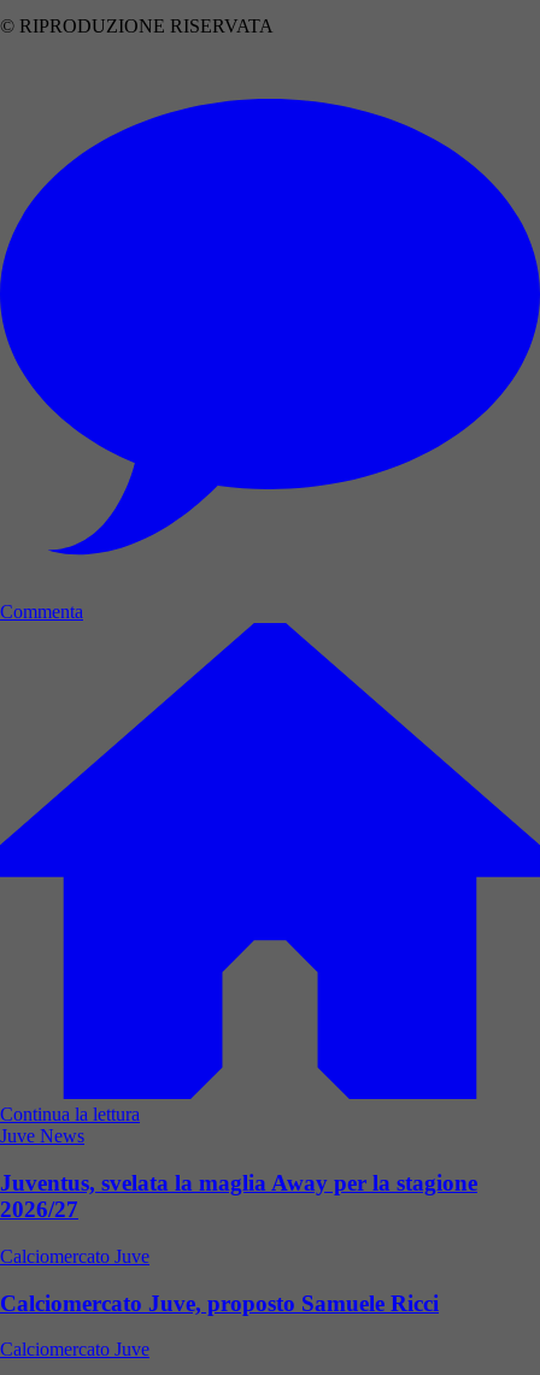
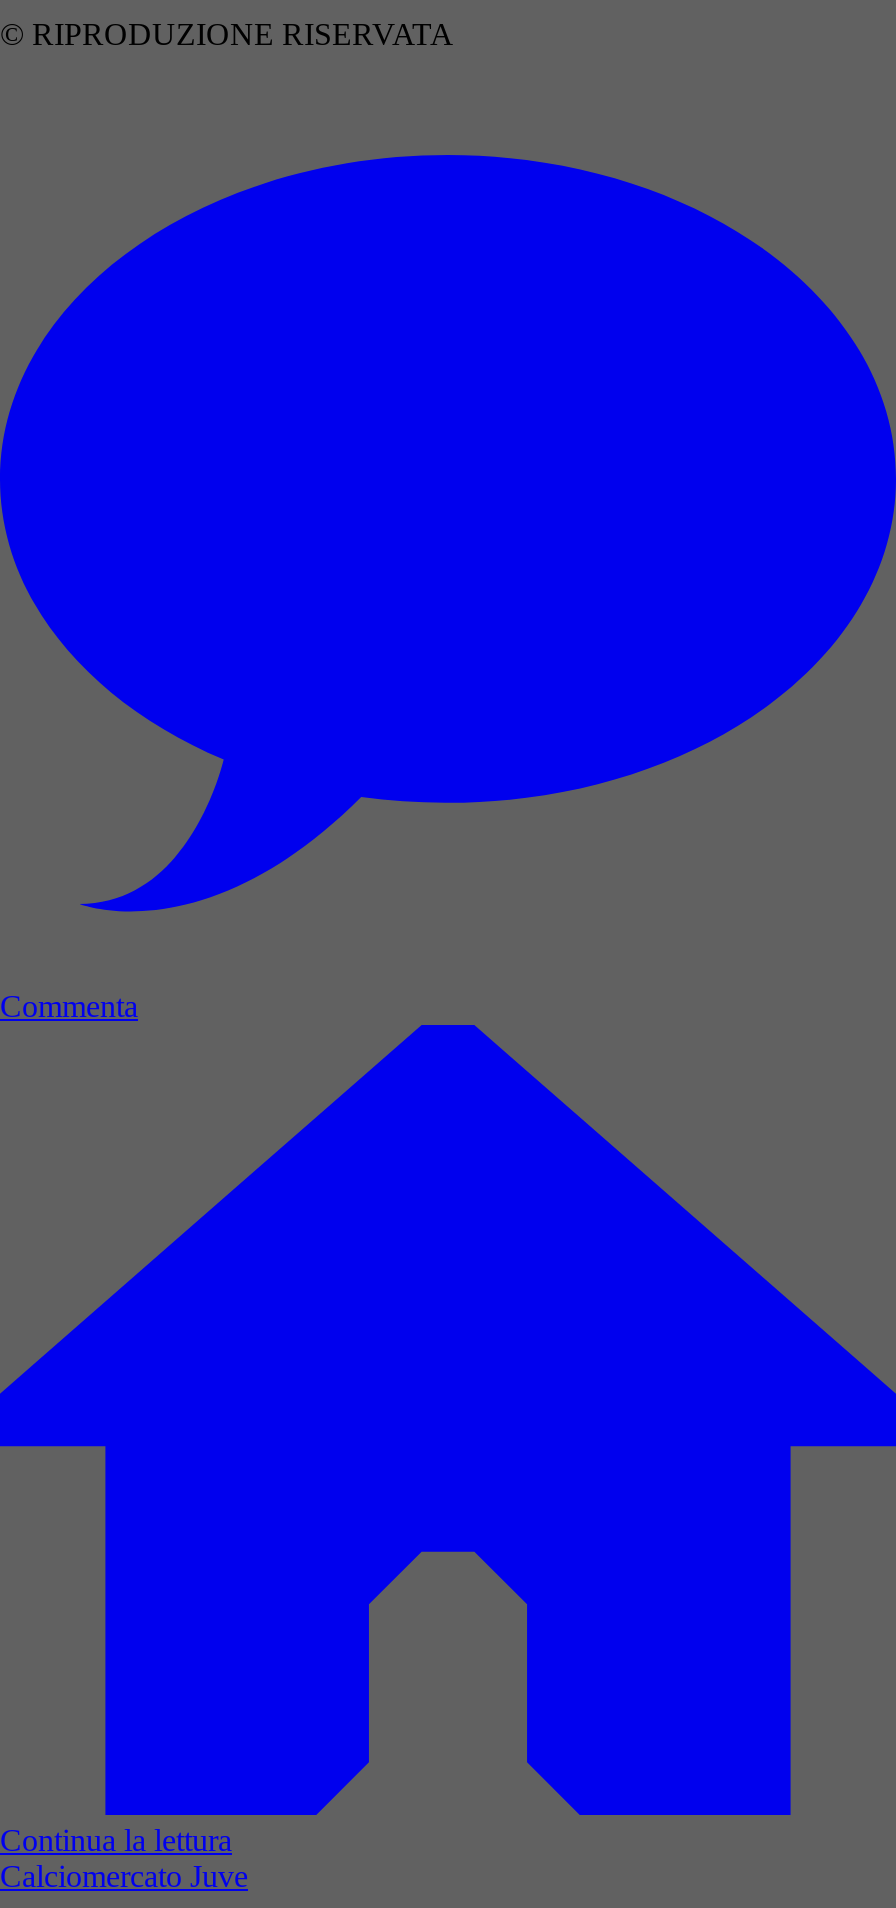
[0,1126,477,1315] Juve News | Juventus, svelata la maglia Away per la stagione | 2026/27 | Calciomercato Juve | Calciomercato Juve, proposto Samuele Ricci -> none

